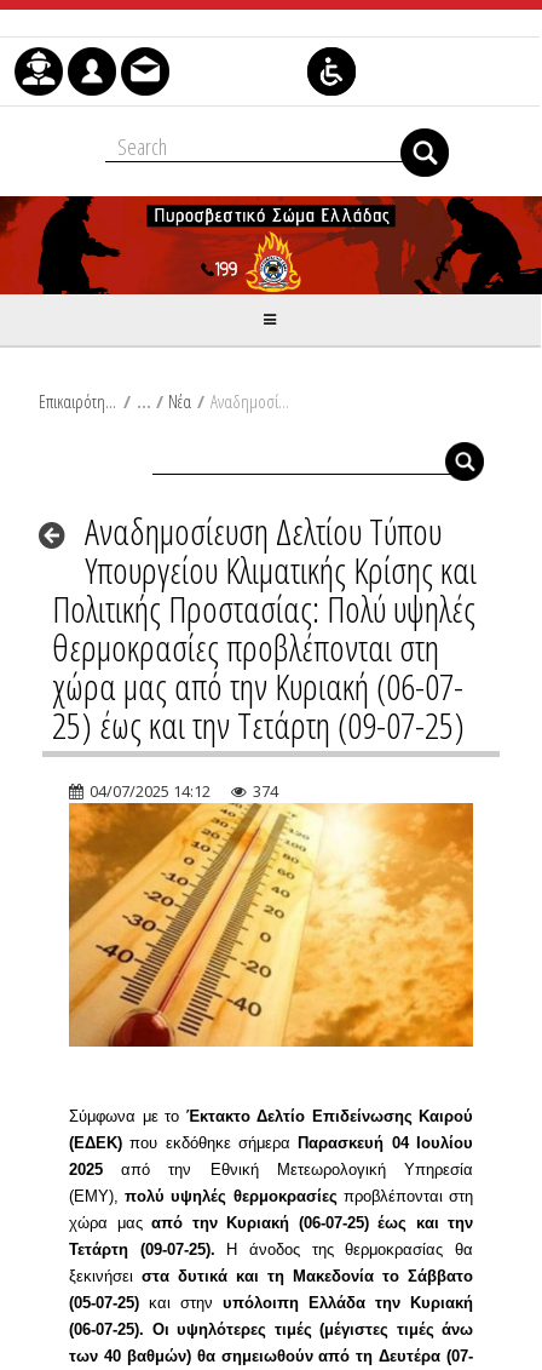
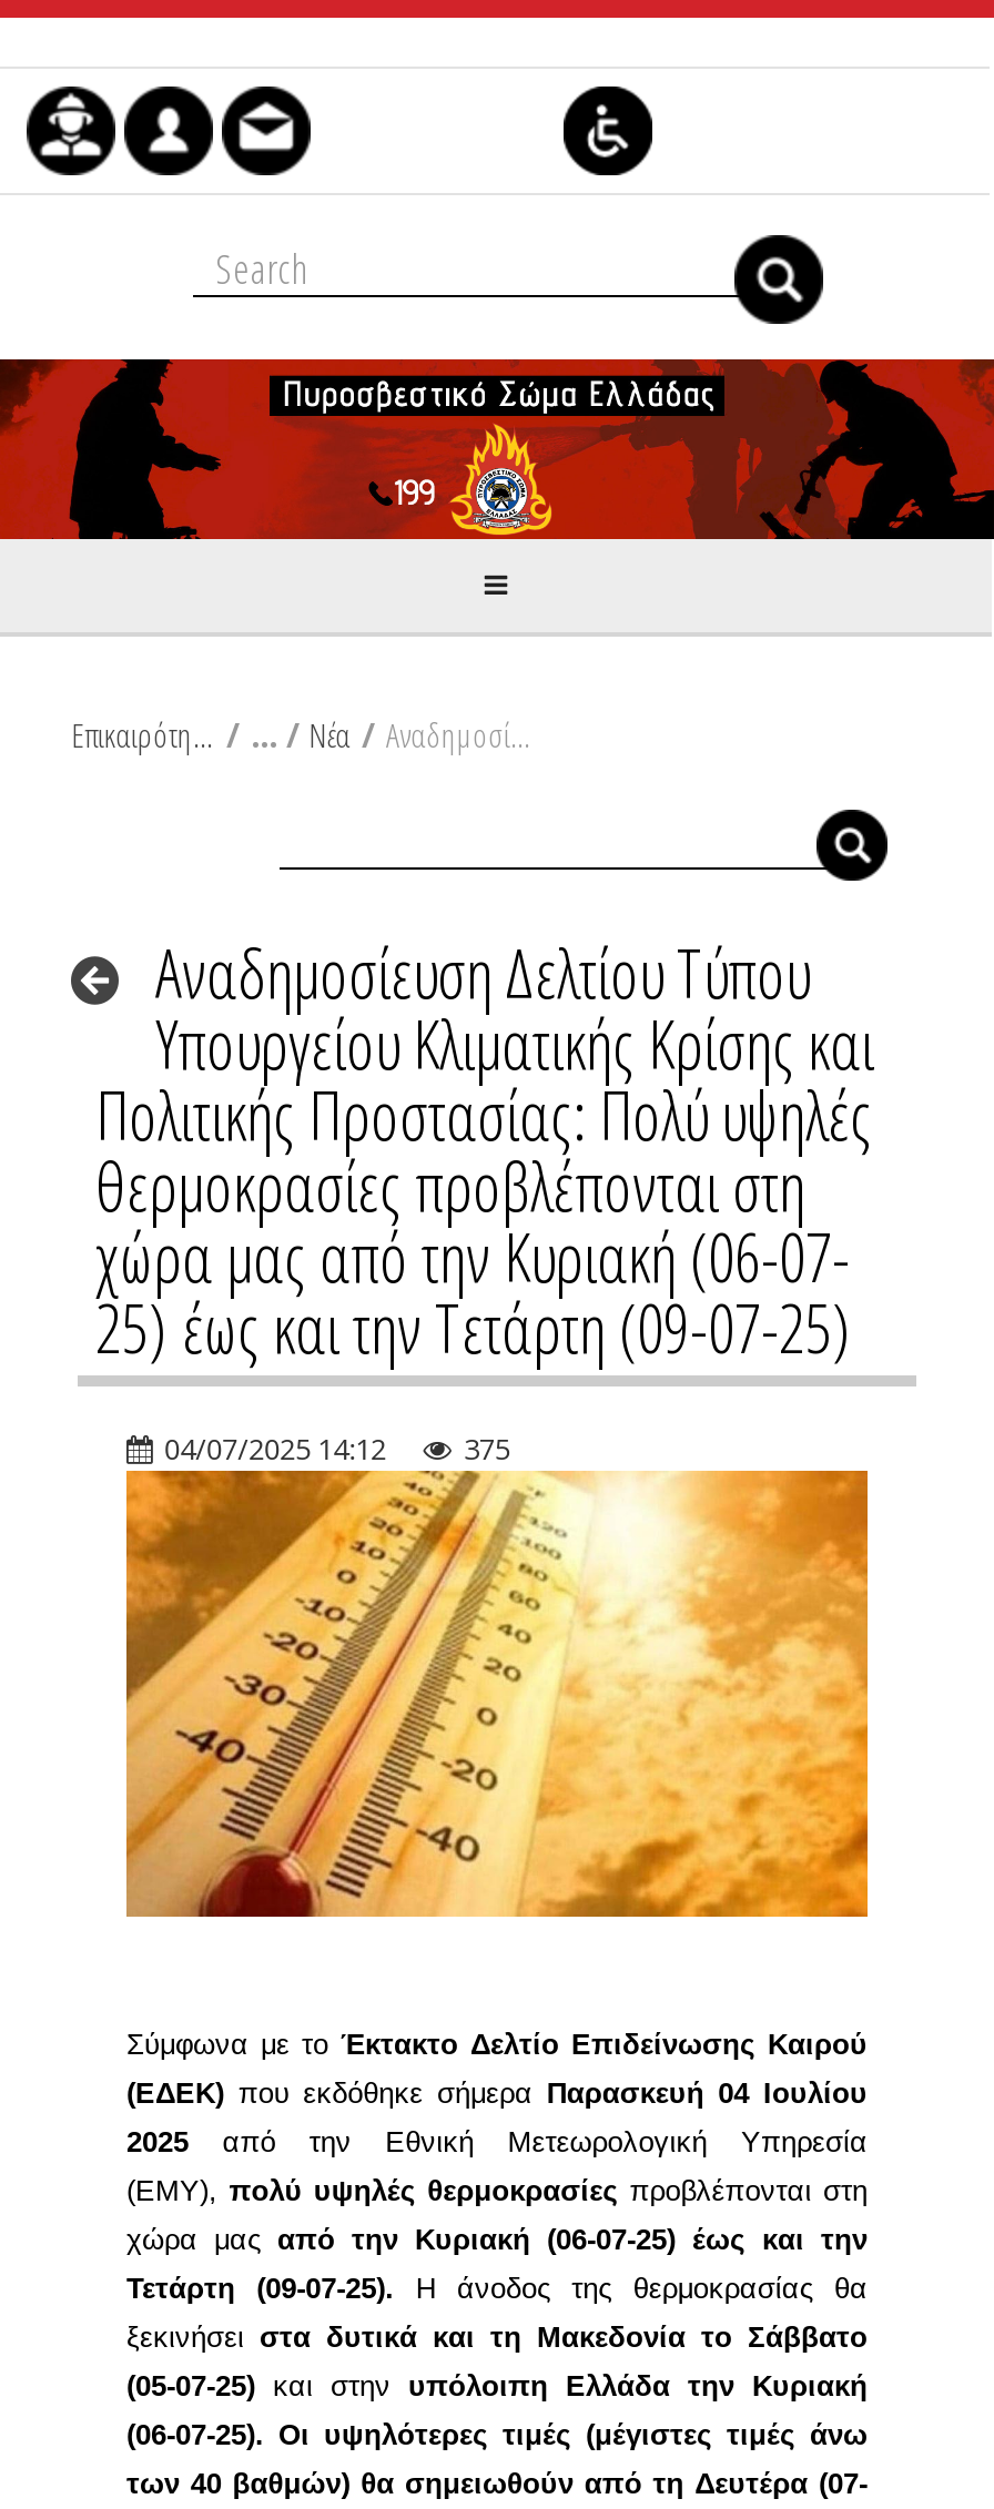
[90,780,278,802] 04/07/2025 14:12 374 -> [164,1429,510,1469] 04/07/2025 14:12 375

